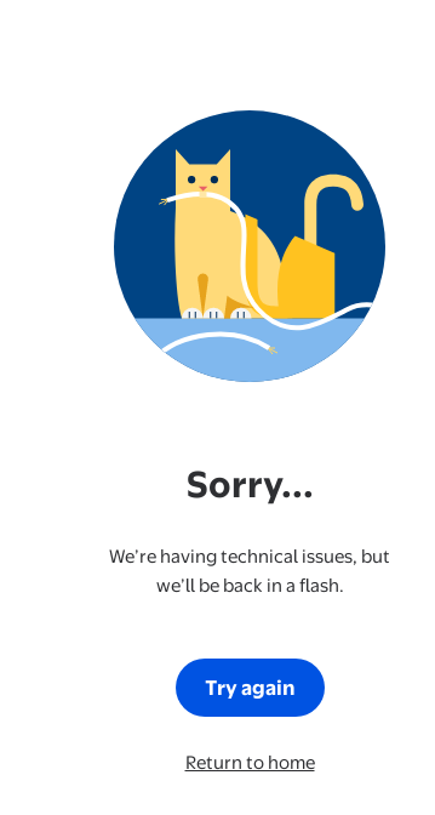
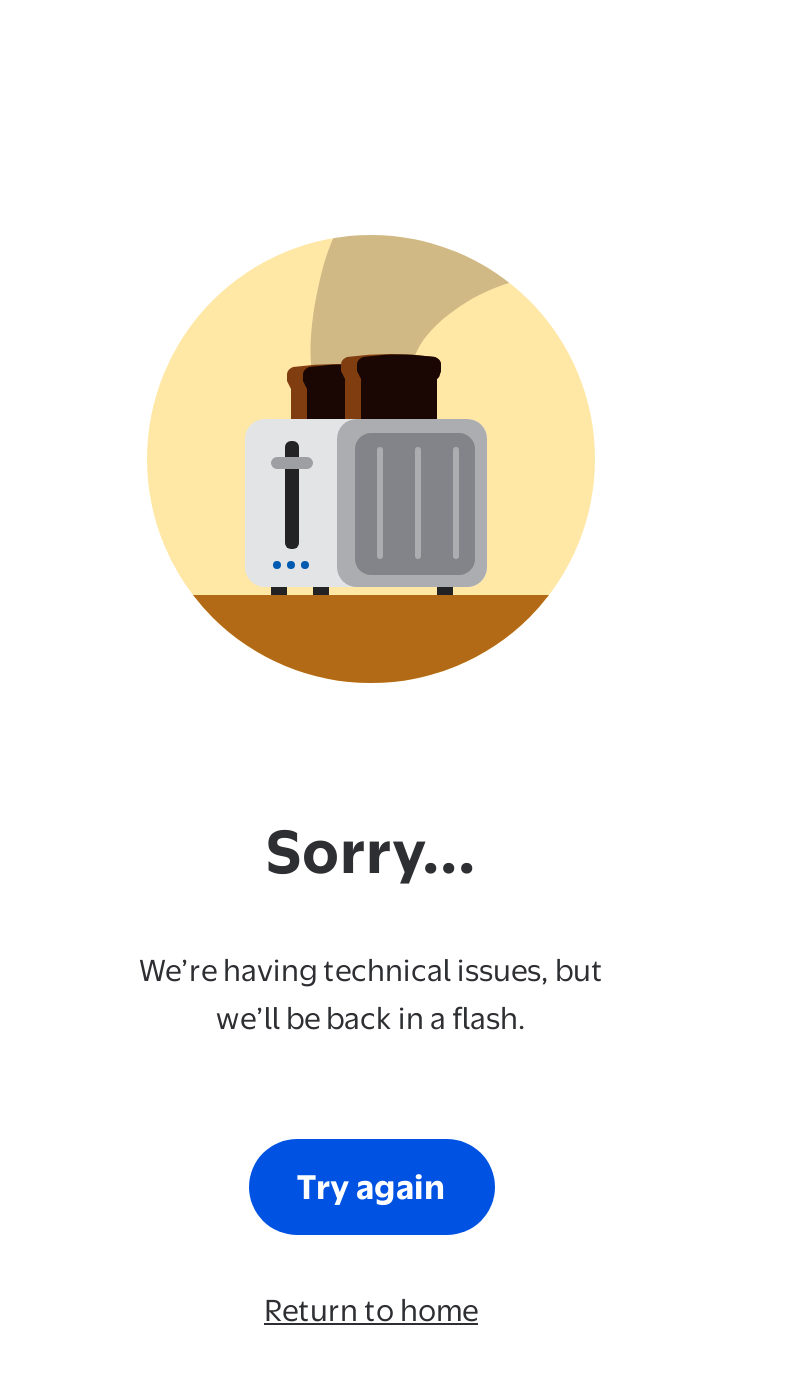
[113,109,387,383] [image] -> [147,235,595,685] [image]

